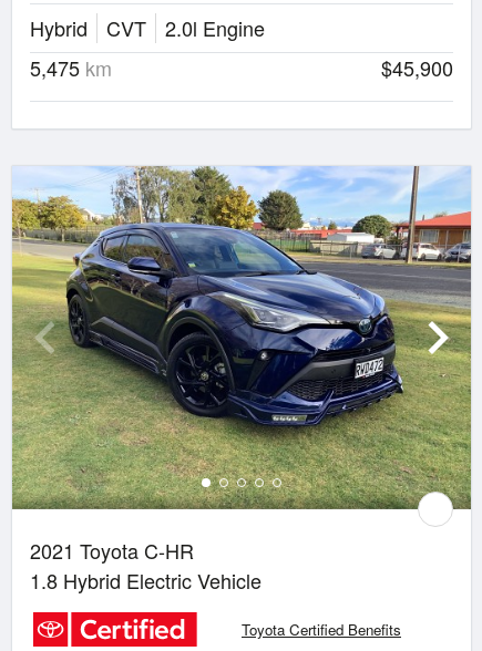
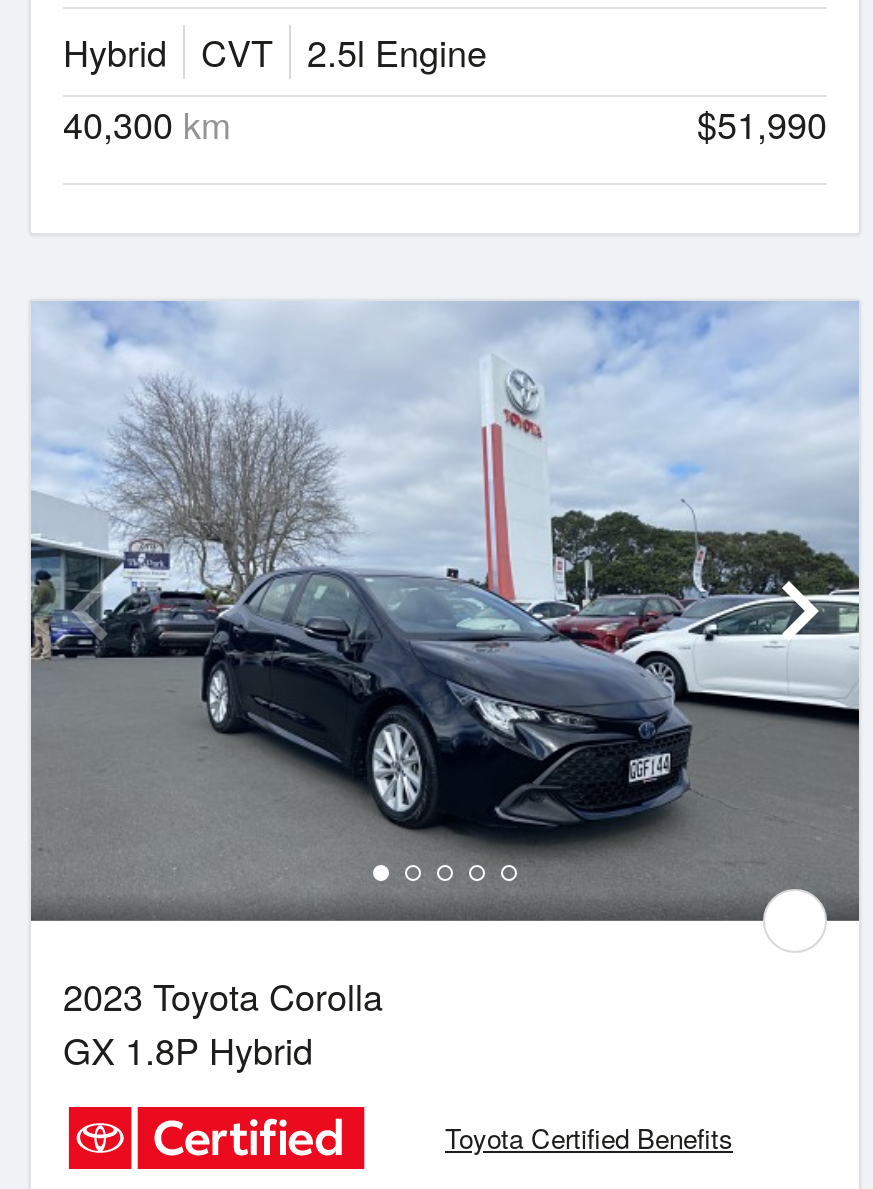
[30,13,453,82] 2.0l Engine | 5,475 km | $45,900 -> [63,24,827,148] 2.5l Engine | 40,300 km | $51,990
[11,165,472,595] [image] | 2021 Toyota C-HR | 1.8 Hybrid Electric Vehicle -> [29,301,861,1075] [image] | 2023 Toyota Corolla | GX 1.8P Hybrid

